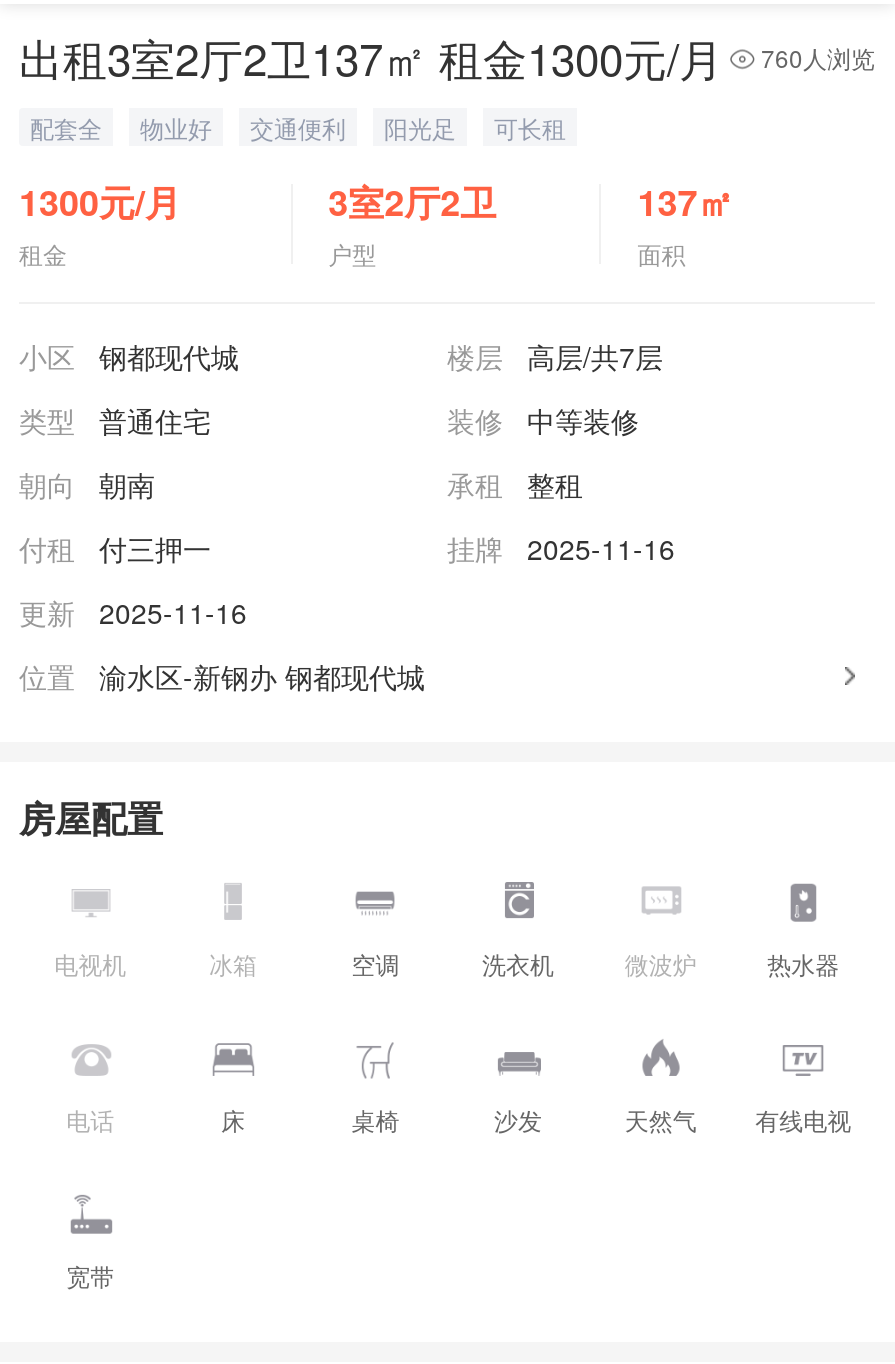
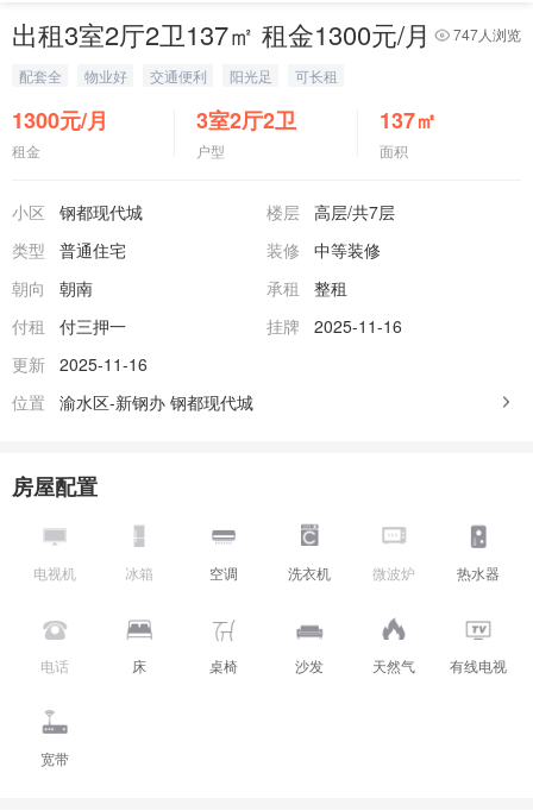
[761,40,875,74] 760人浏览 -> [453,24,521,44] 747人浏览

